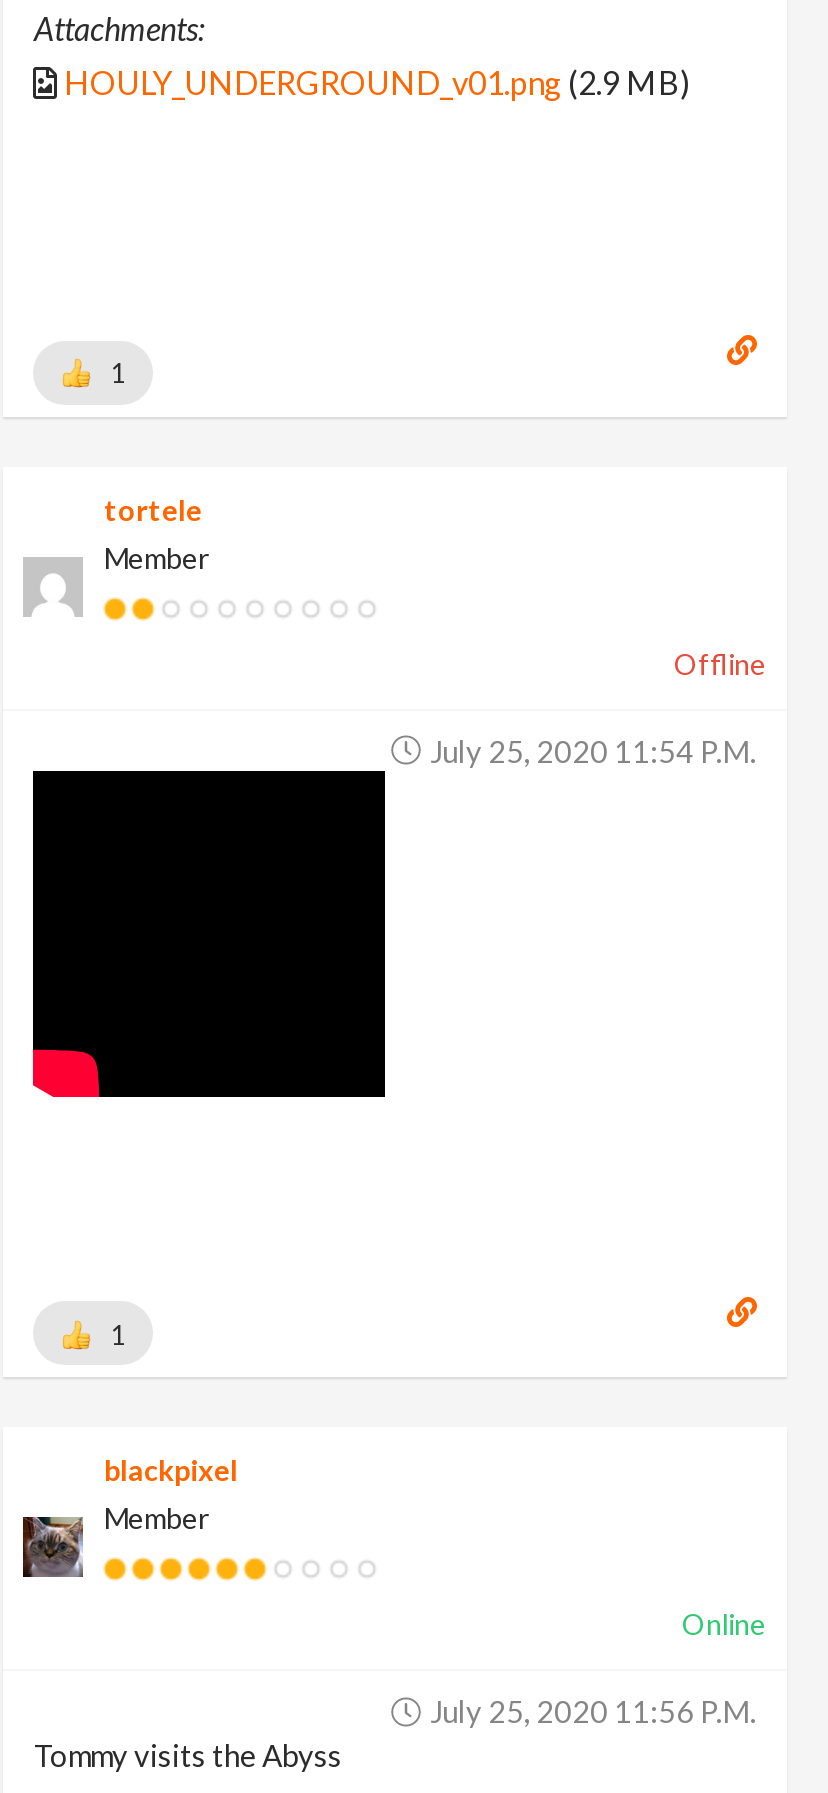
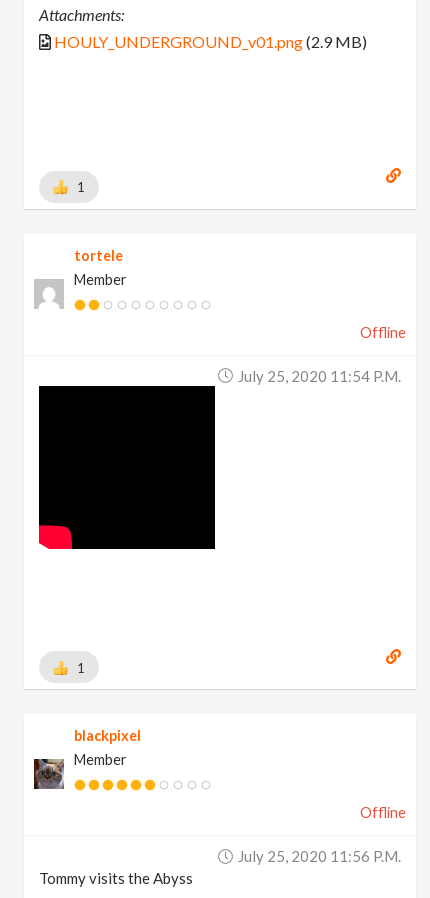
[682,1607,766,1641] Online -> [359,804,405,821] Offline

